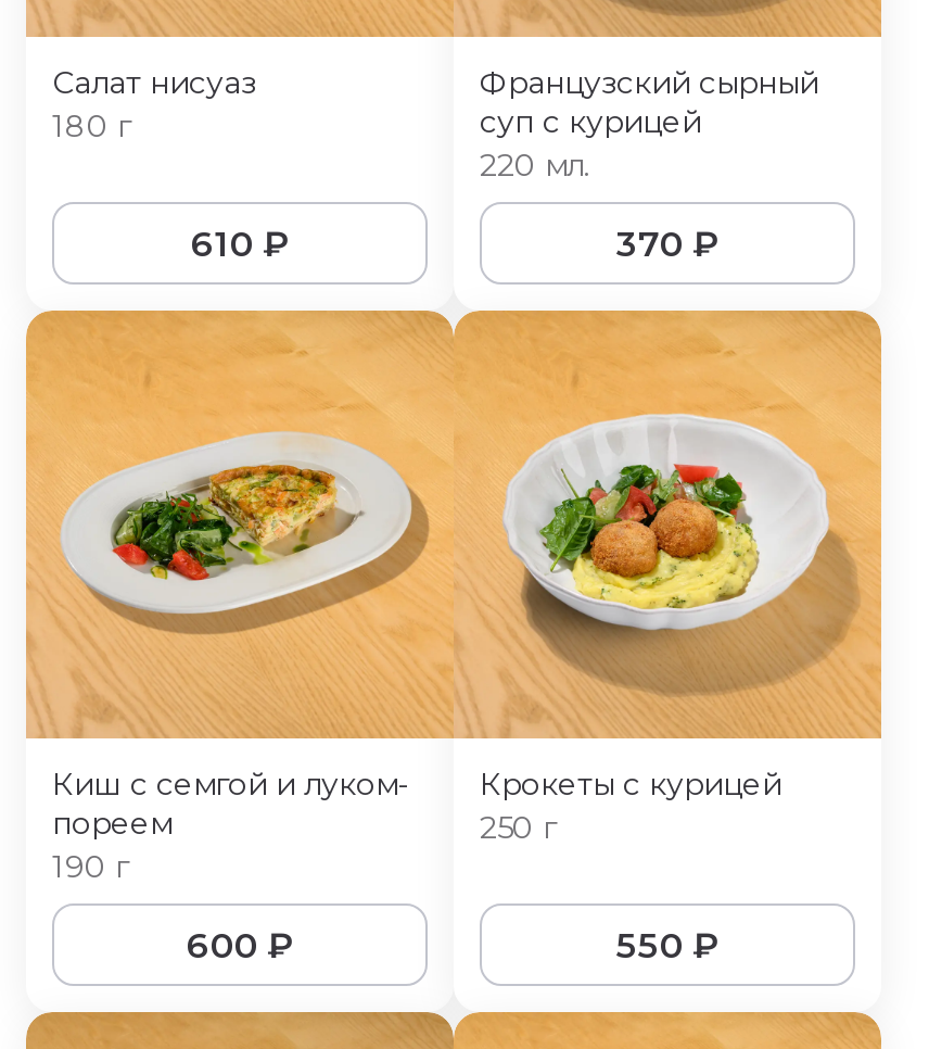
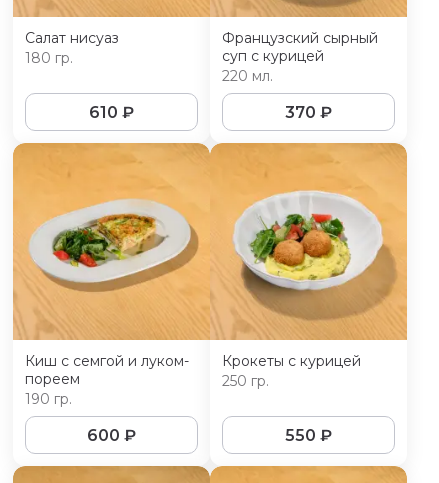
[52,106,130,146] 180 г -> [25,49,73,67] 180 гр.
[480,808,556,847] 250 г -> [222,372,269,390] 250 гр.
[52,847,128,886] 190 г -> [25,390,72,408] 190 гр.

